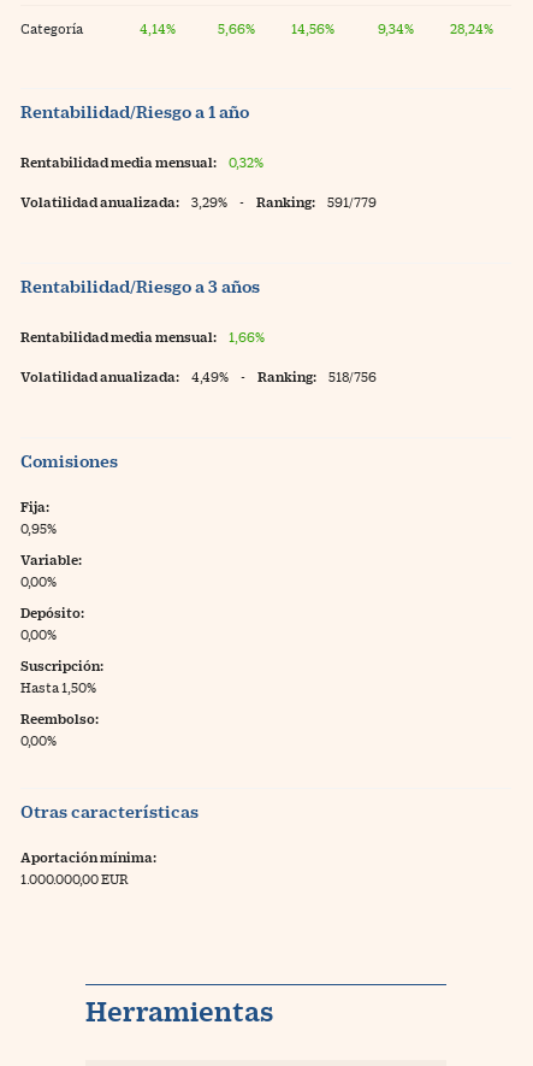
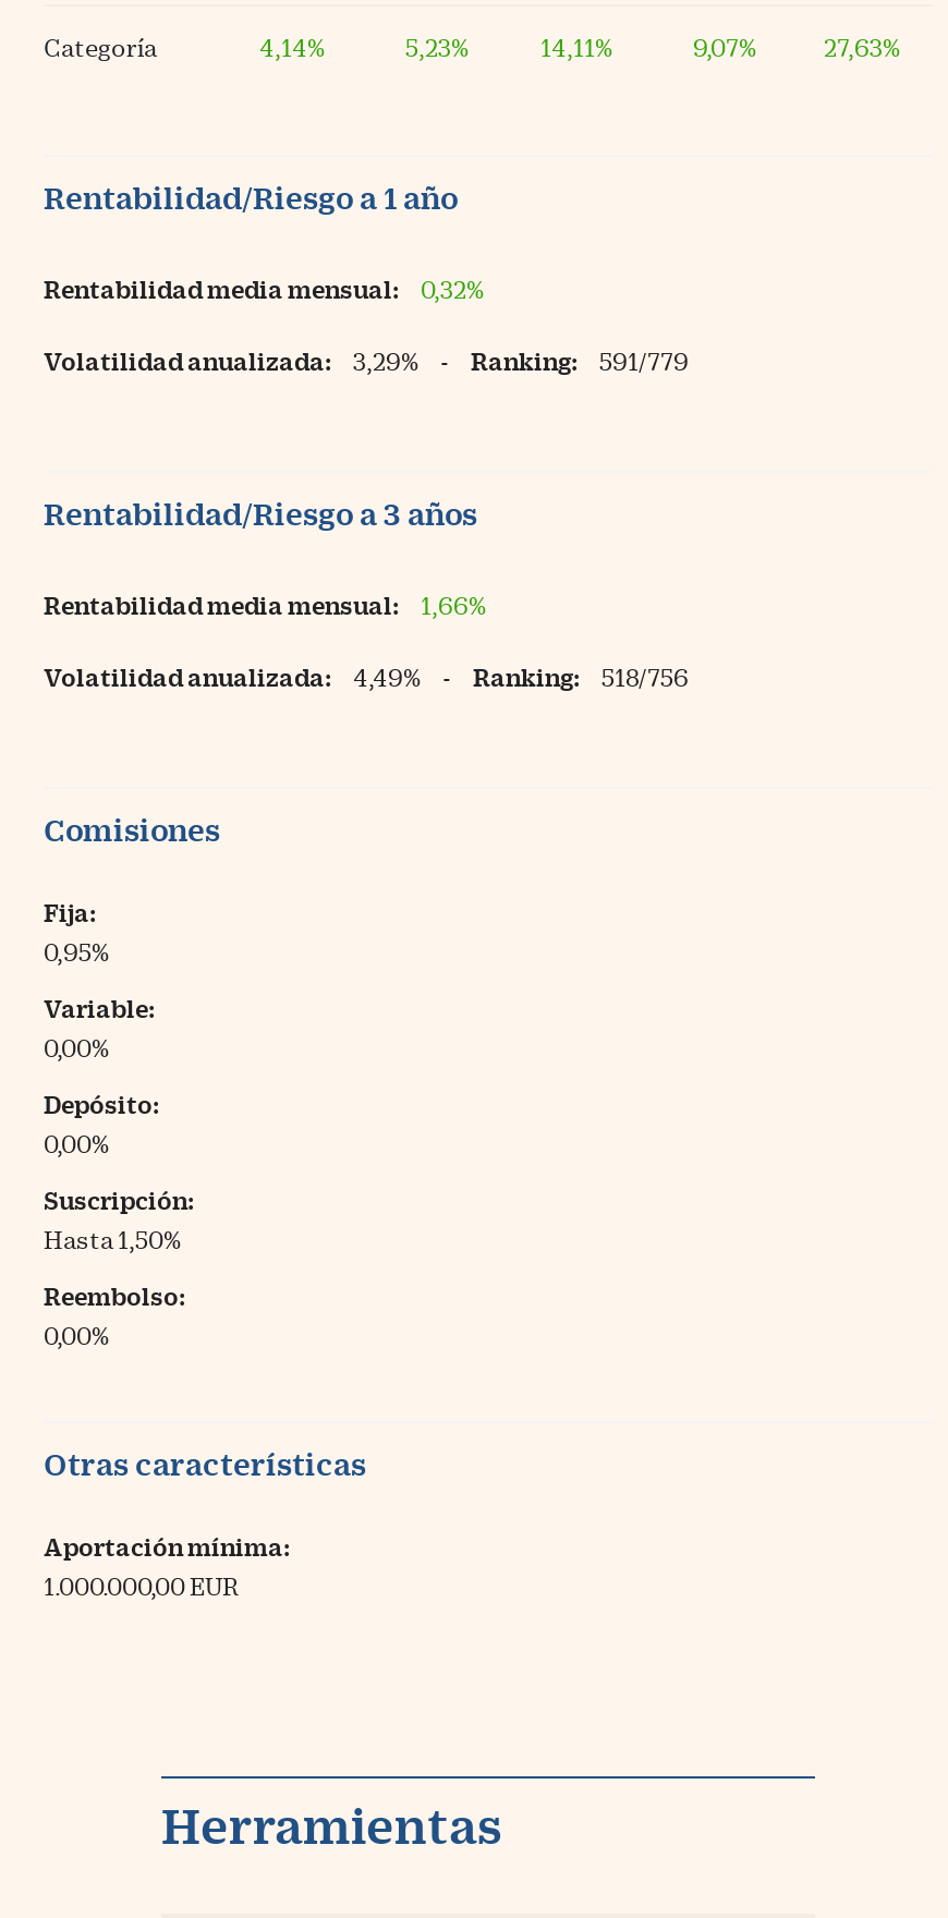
[218,20,255,36] 5,66% -> [405,32,469,61] 5,23%
[291,20,334,36] 14,56% -> [540,32,612,61] 14,11%
[378,20,414,36] 9,34% -> [693,32,756,61] 9,07%
[450,20,493,36] 28,24% -> [824,32,900,61] 27,63%

